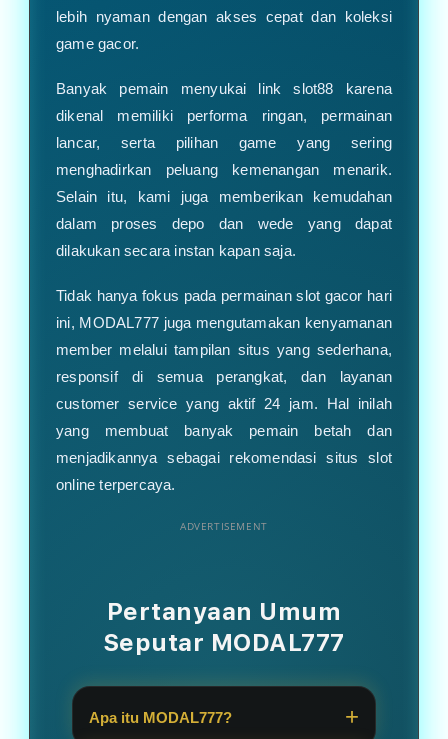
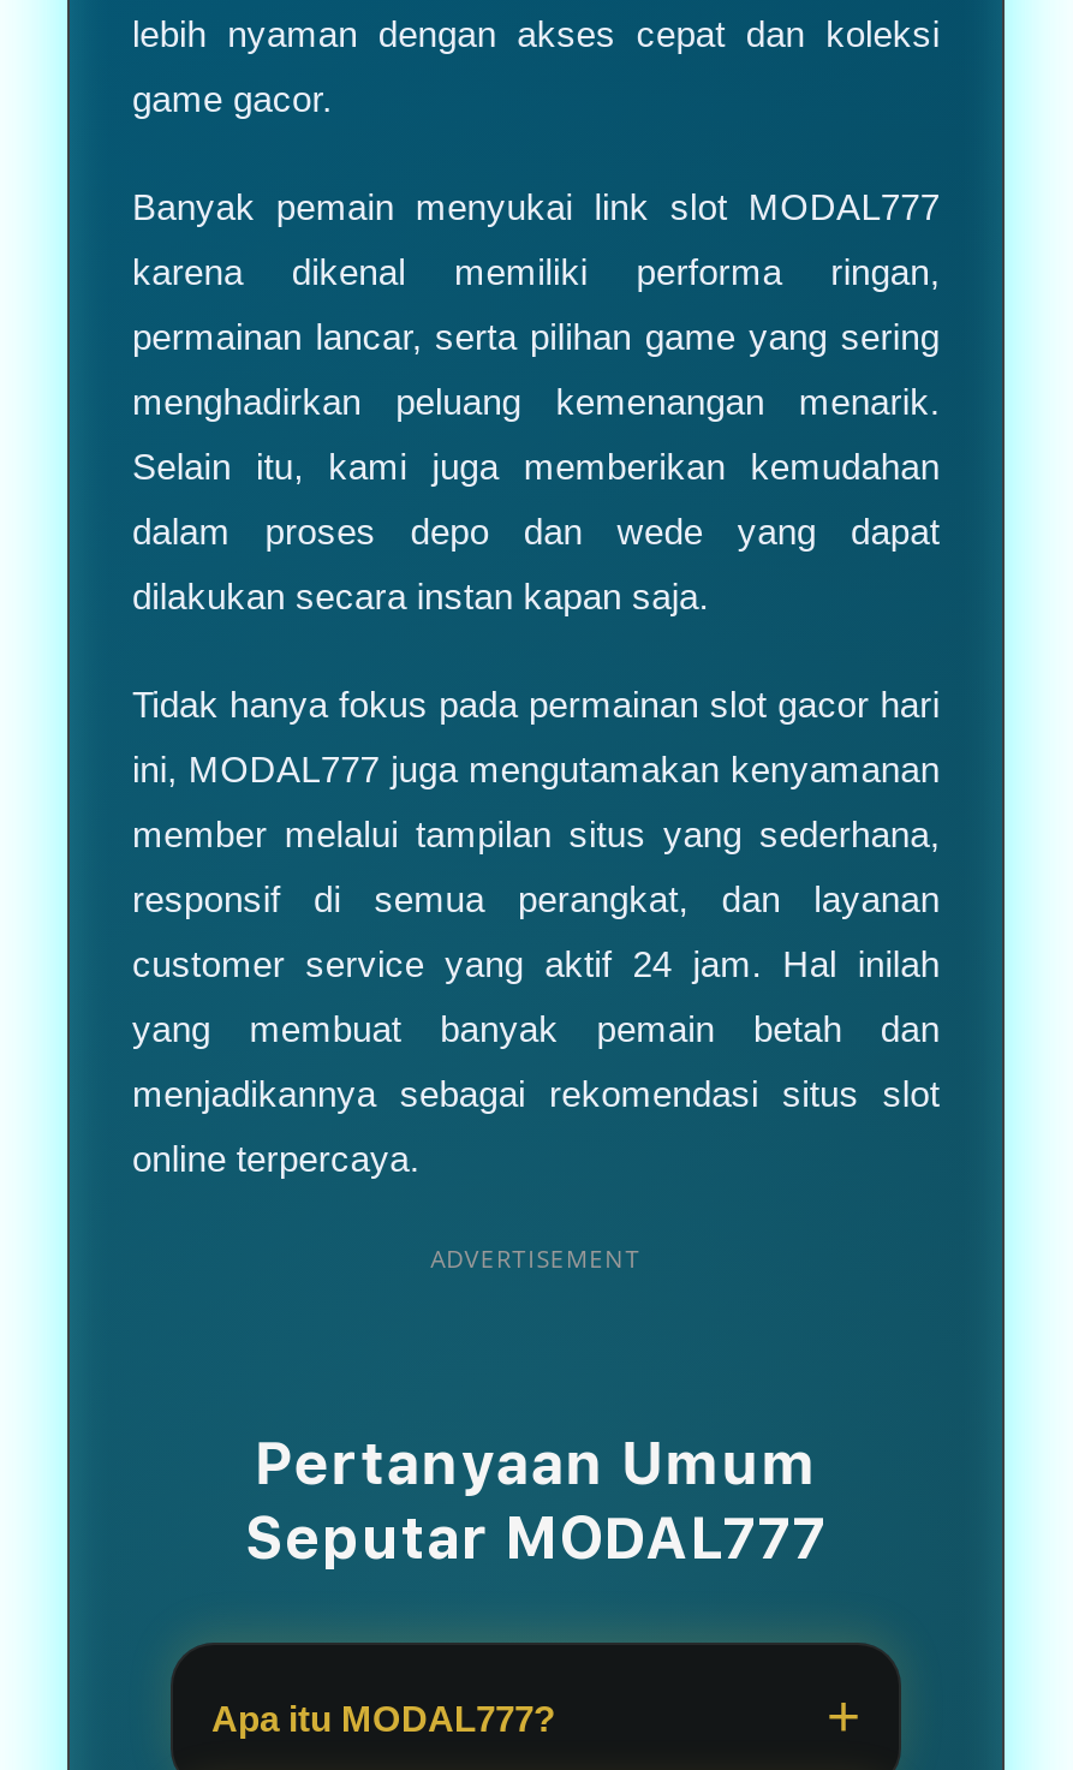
[56,80,392,97] Banyak pemain menyukai link slot88 karena -> [132,186,940,227] Banyak pemain menyukai link slot MODAL777
[56,107,392,124] dikenal memiliki performa ringan, permainan -> [132,251,940,292] karena dikenal memiliki performa ringan,
[56,134,392,151] lancar, serta pilihan game yang sering -> [132,316,940,357] permainan lancar, serta pilihan game yang sering

